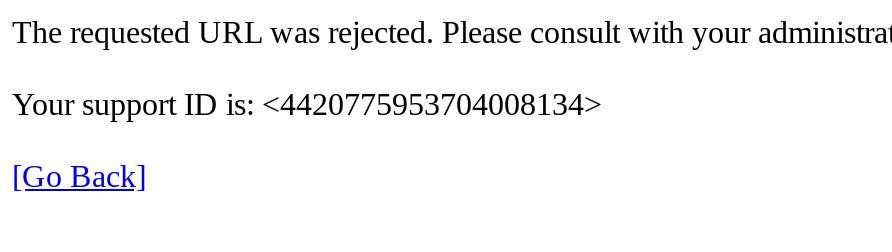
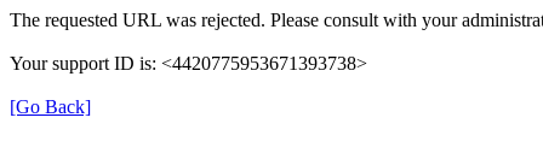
[12,87,602,121] Your support ID is: <4420775953704008134> -> [10,53,367,74] Your support ID is: <4420775953671393738>

